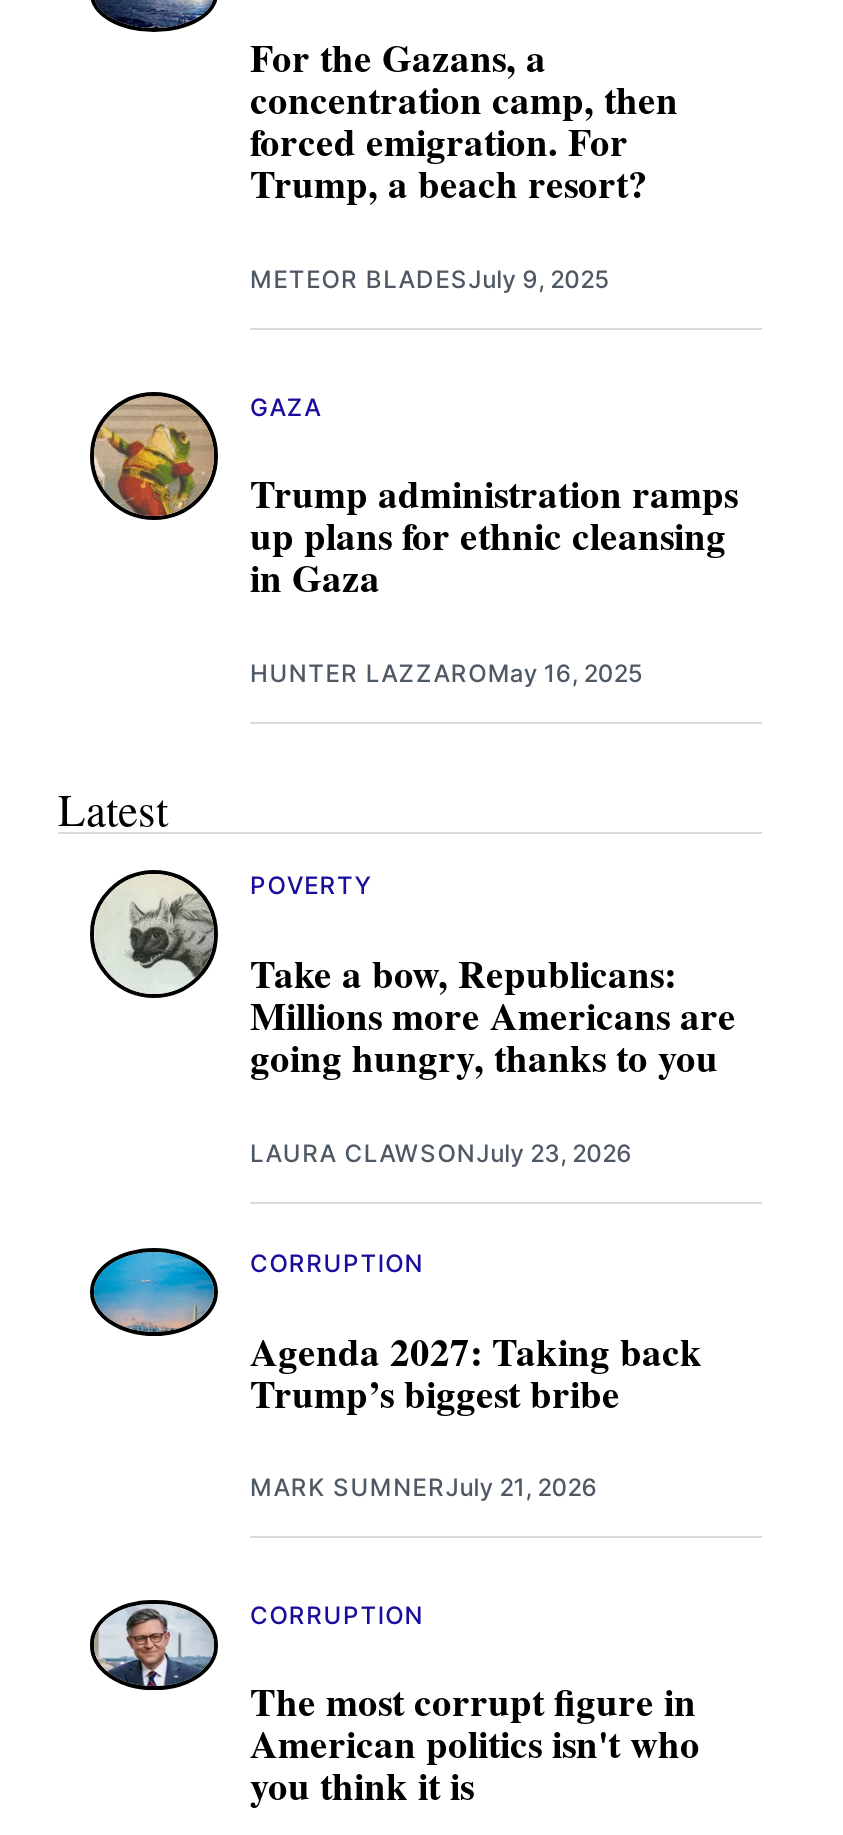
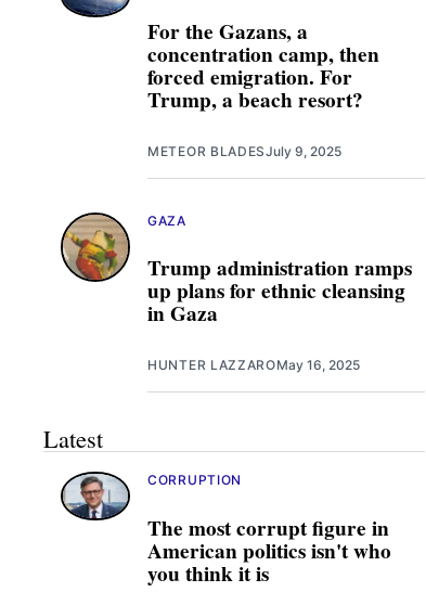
[88,870,736,1086] [image] | Take a bow, Republicans: | Millions more Americans are | going hungry, thanks to you -> none
[250,870,372,900] POVERTY -> none
[250,1137,632,1167] LAURA CLAWSONJuly 23, 2026 -> none
[88,1246,702,1421] [image] | Agenda 2027: Taking back | Trump’s biggest bribe -> none
[250,1248,424,1278] CORRUPTION -> none
[250,1473,597,1503] MARK SUMNERJuly 21, 2026 -> none

